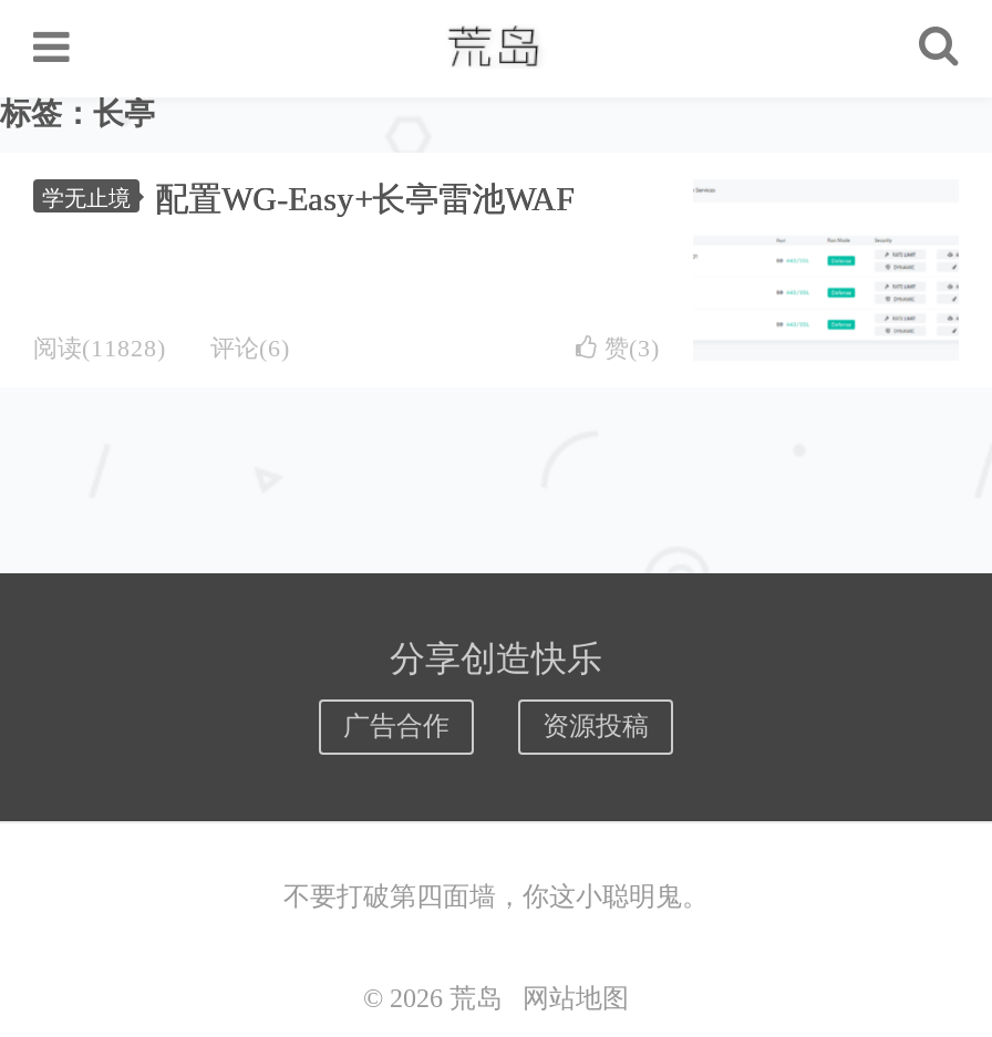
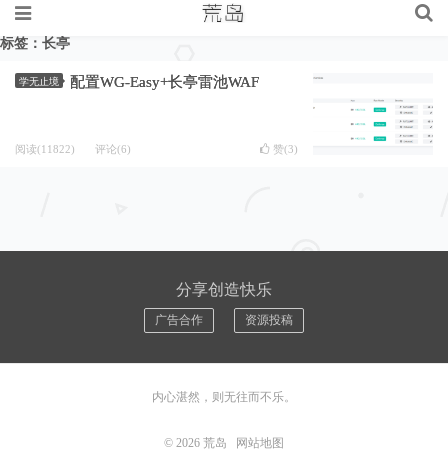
[33,334,290,361] 阅读(11828) 评论(6) -> [15,143,131,155] 阅读(11822) 评论(6)
[283,881,709,912] 不要打破第四面墙，你这小聪明鬼。 -> [152,390,296,404] 内心湛然，则无往而不乐。

